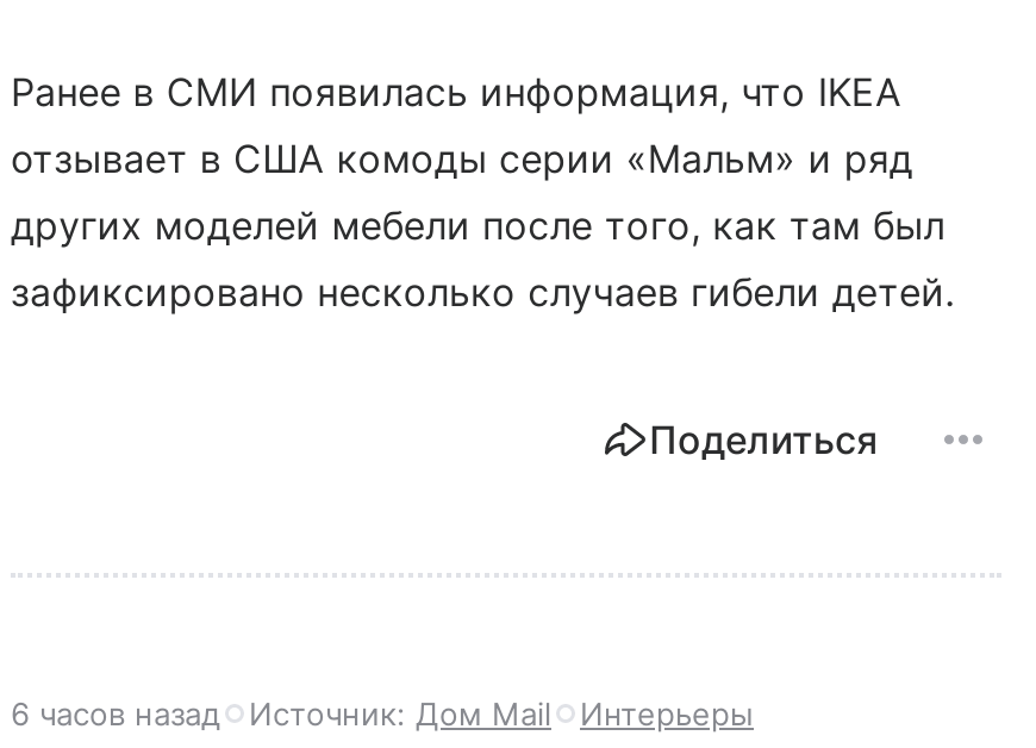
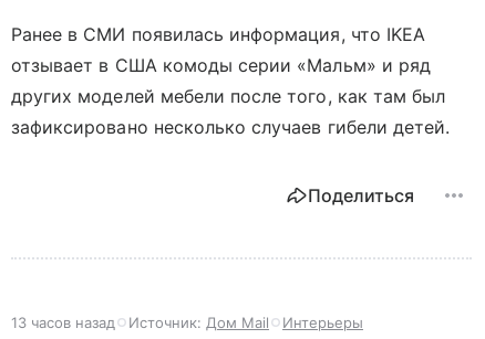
[11,694,754,733] 6 часов назад Источник: Дом Mail Интерьеры -> [11,314,363,331] 13 часов назад Источник: Дом Mail Интерьеры

